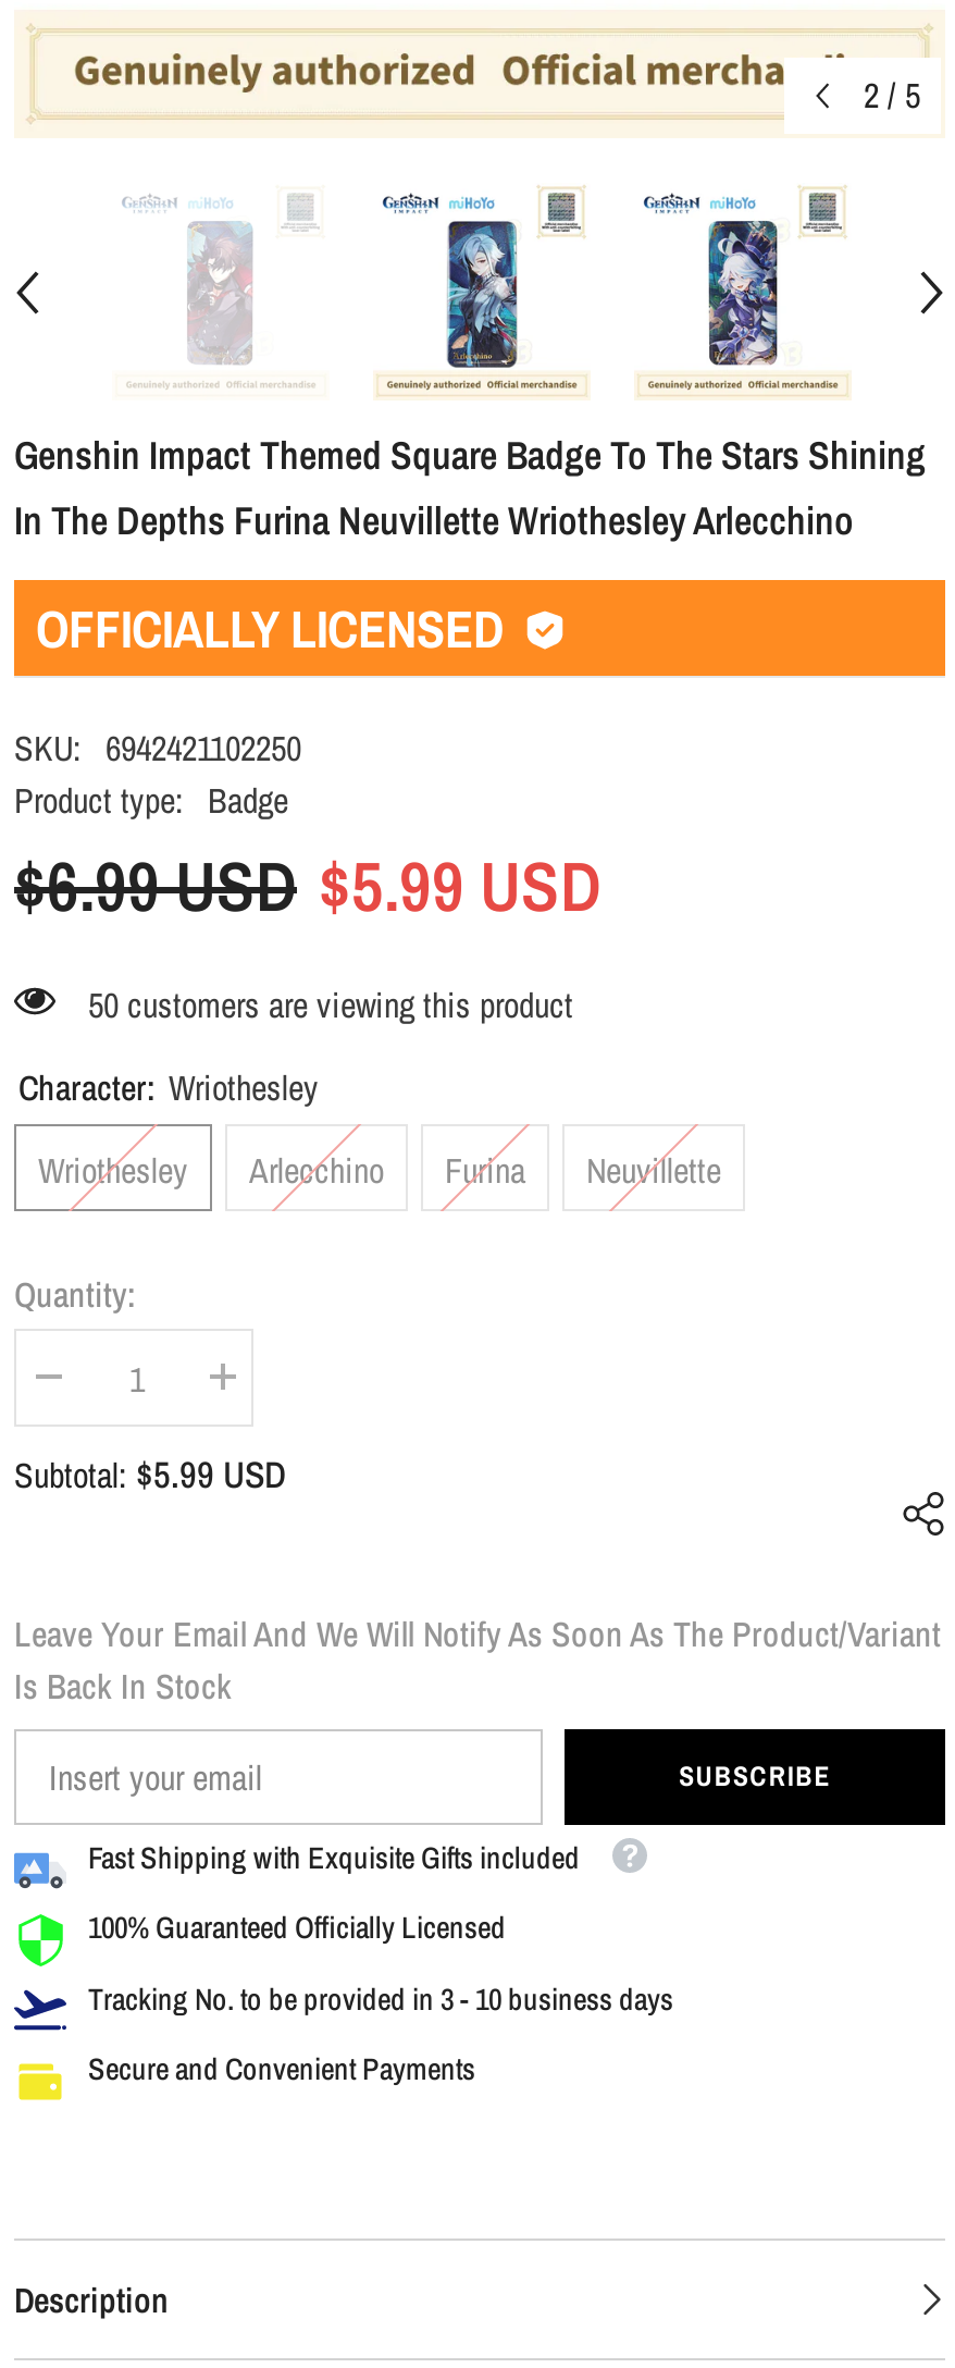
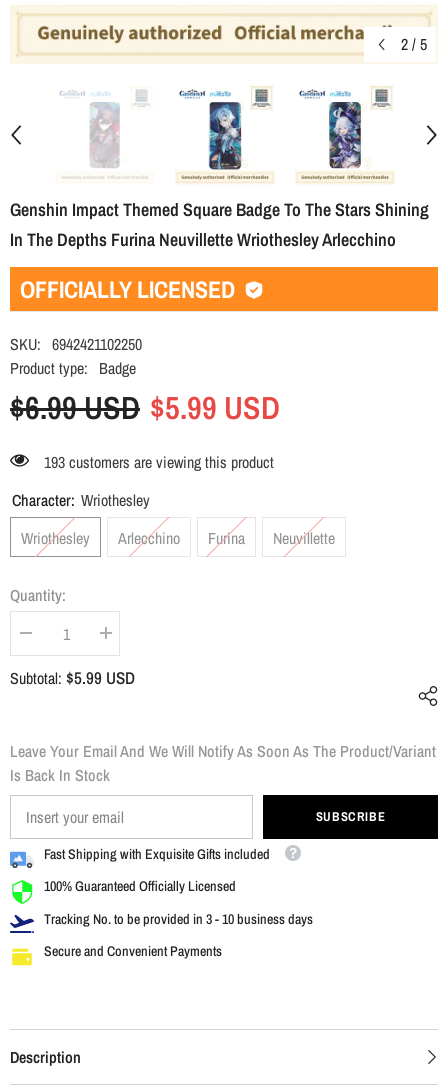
[88,979,573,1027] 50 customers are viewing this product -> [44,450,274,472] 193 customers are viewing this product

